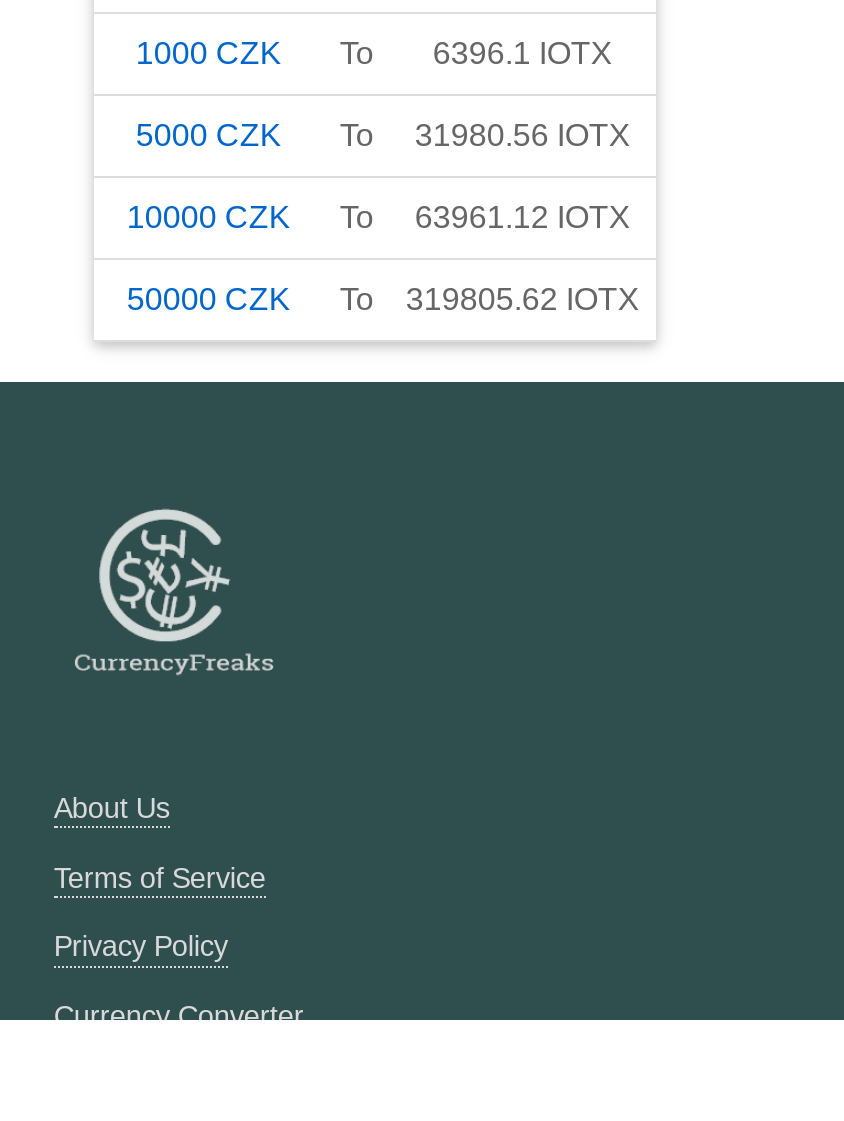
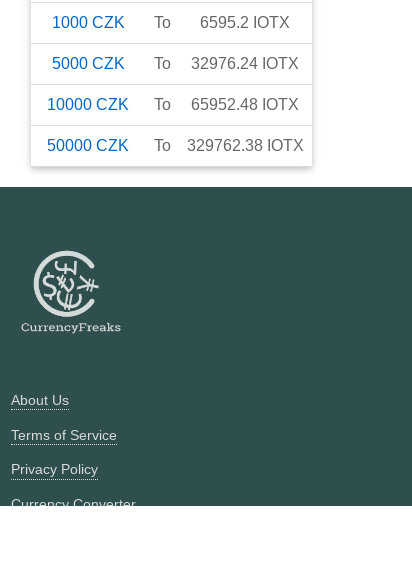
[136,36,613,70] 1000 CZK To 6396.1 IOTX -> [52,14,290,31] 1000 CZK To 6595.2 IOTX
[136,118,631,152] 5000 CZK To 31980.56 IOTX -> [52,55,299,72] 5000 CZK To 32976.24 IOTX
[127,200,631,234] 10000 CZK To 63961.12 IOTX -> [47,96,299,113] 10000 CZK To 65952.48 IOTX
[127,282,640,316] 50000 CZK To 319805.62 IOTX -> [47,137,304,154] 50000 CZK To 329762.38 IOTX

